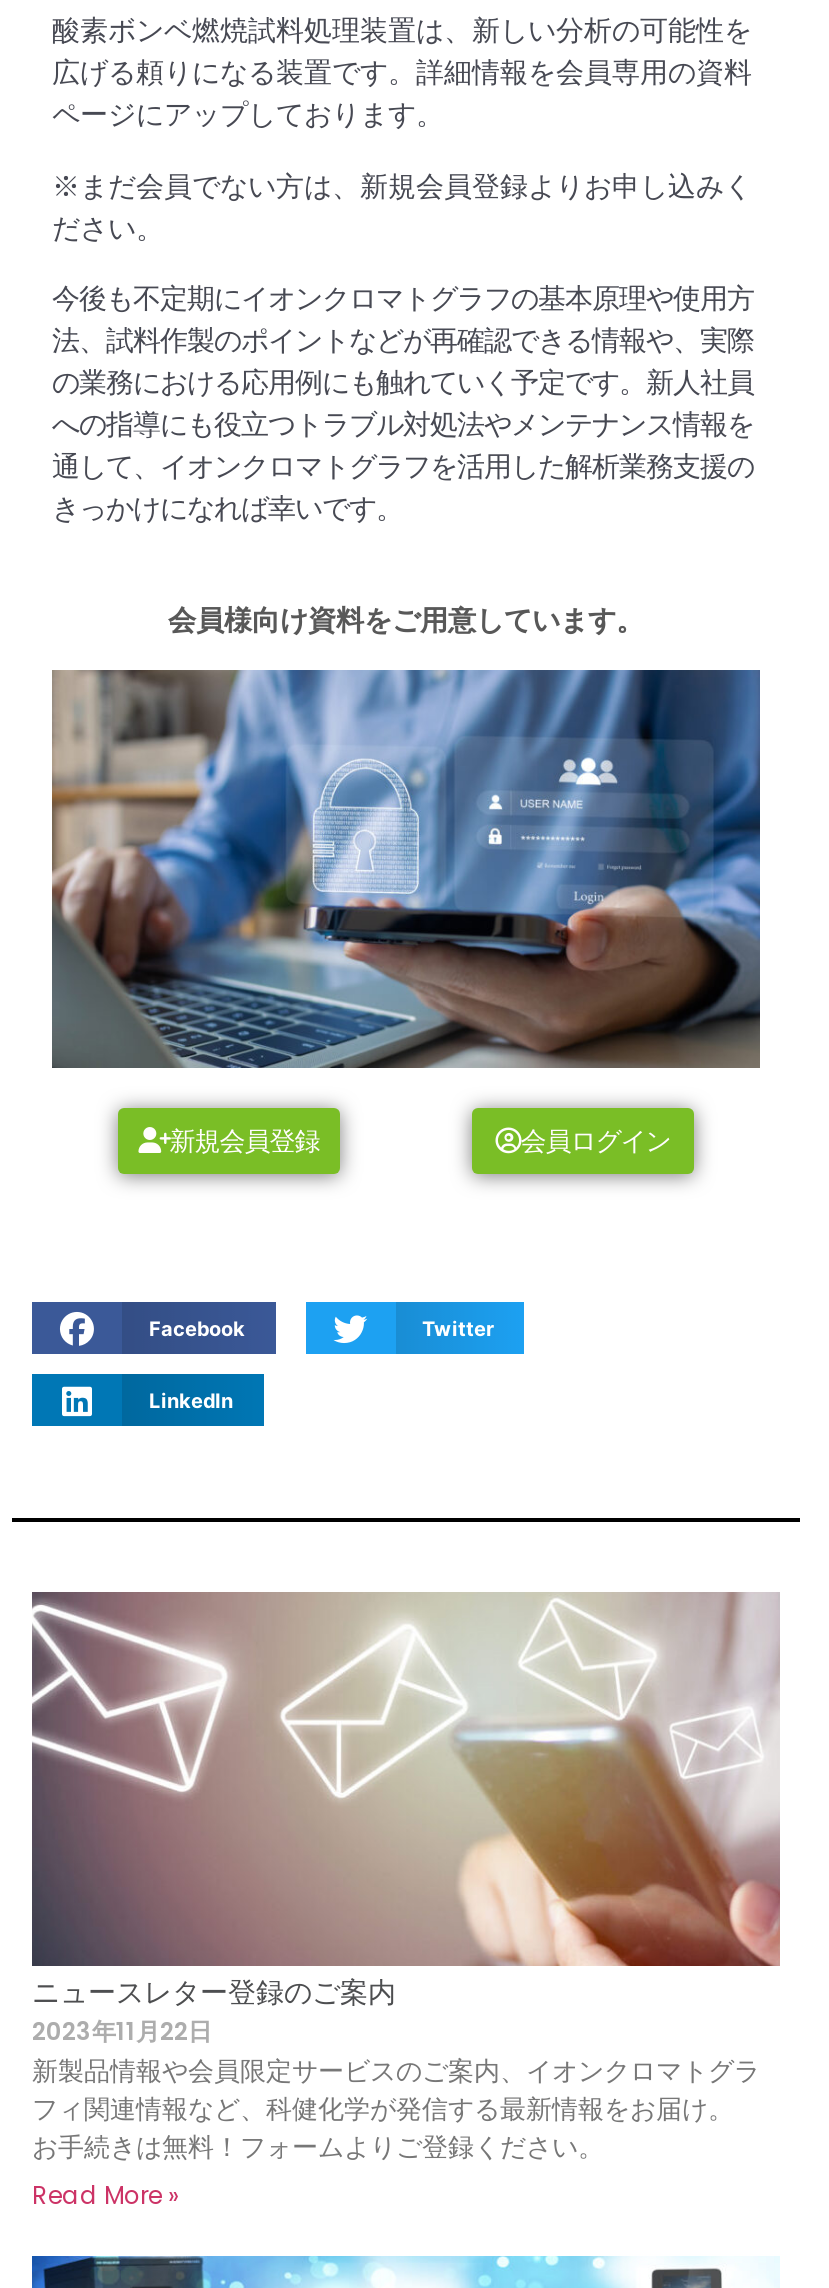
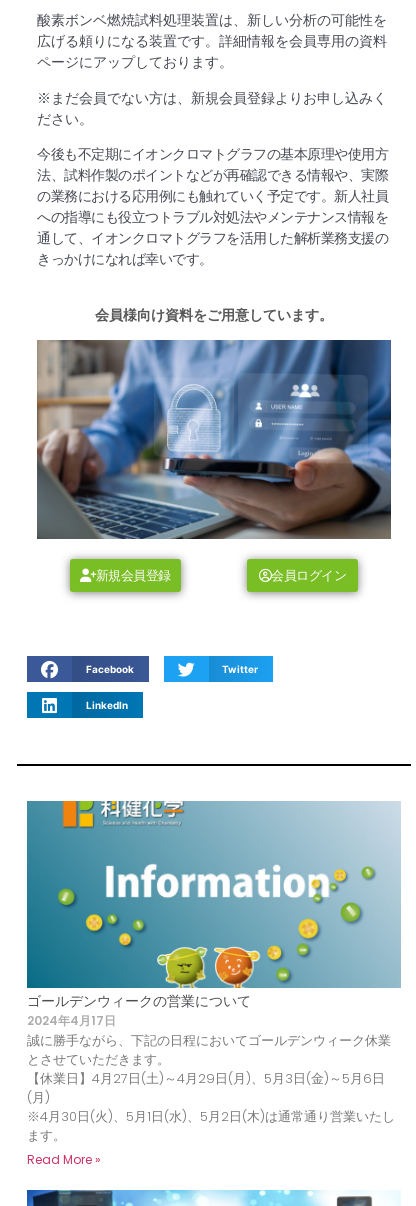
[32,1590,782,2166] [image] | ニュースレター登録のご案内 | 2023年11月22日 | 新製品情報や会員限定サービスのご案内、イオンクロマトグラ | フィ関連情報など、科健化学が発信する最新情報をお届け。 | お手続きは無料！フォームよりご登録ください。 -> [26,800,401,1145] [image] | ゴールデンウィークの営業について | 2024年4月17日 | 誠に勝手ながら、下記の日程においてゴールデンウィーク休業 | とさせていただきます。 | 【休業日】4月27日(土)～4月29日(月)、5月3日(金)～5月6日 | (月) | ※4月30日(火)、5月1日(水)、5月2日(木)は通常通り営業いたし | ます。

